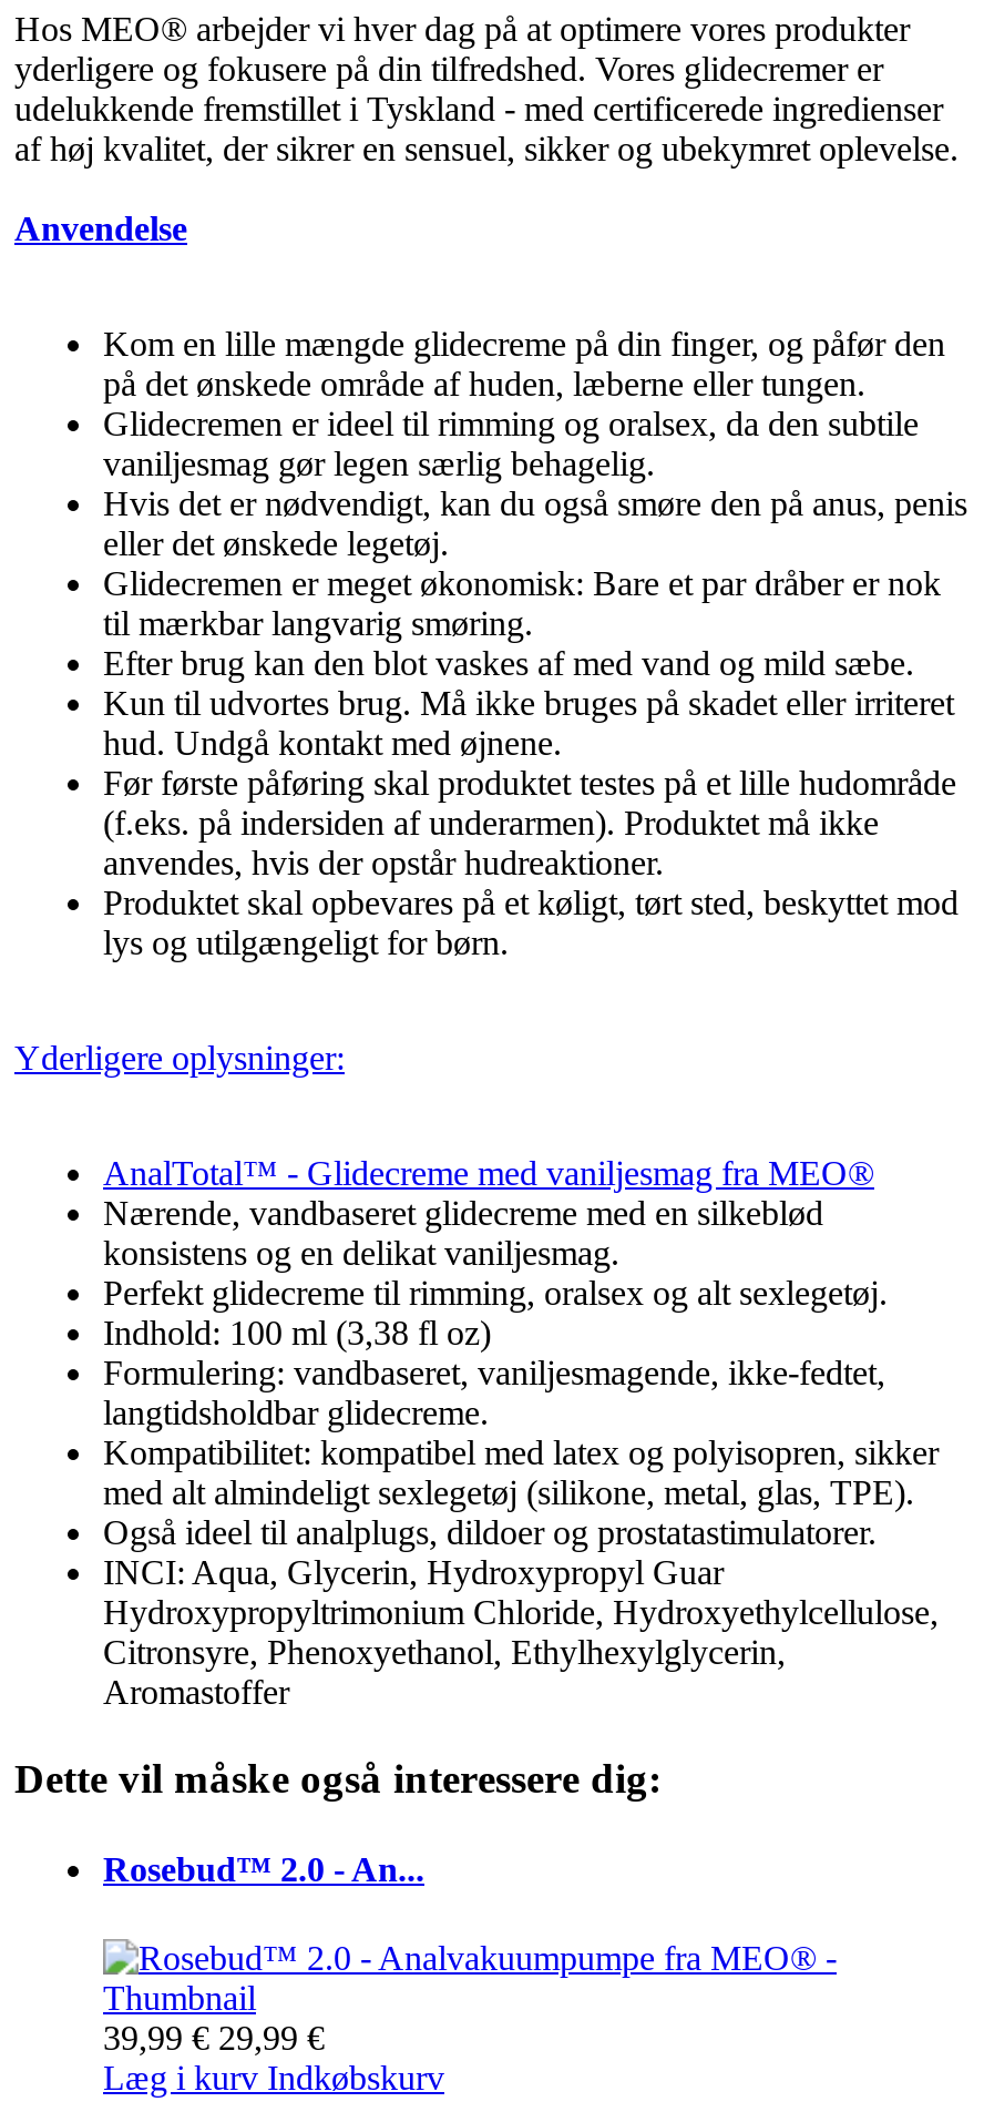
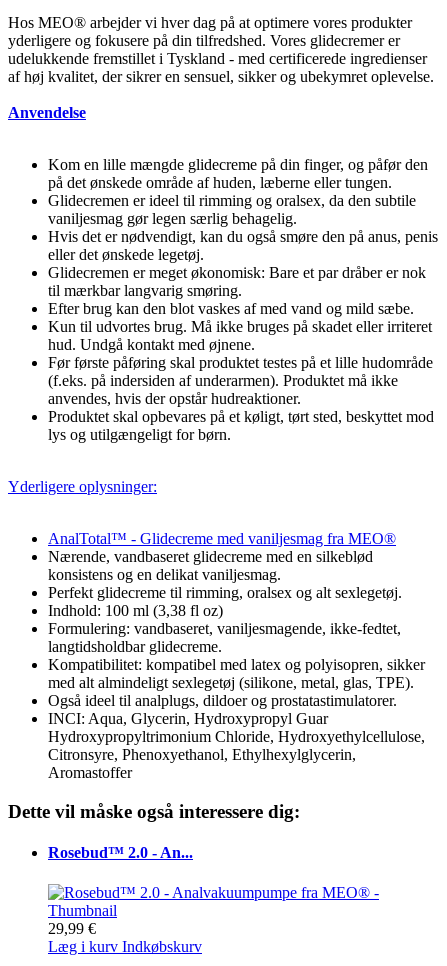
[103,2018,325,2056] 39,99 €29,99 € -> [48,920,96,937] 29,99 €

